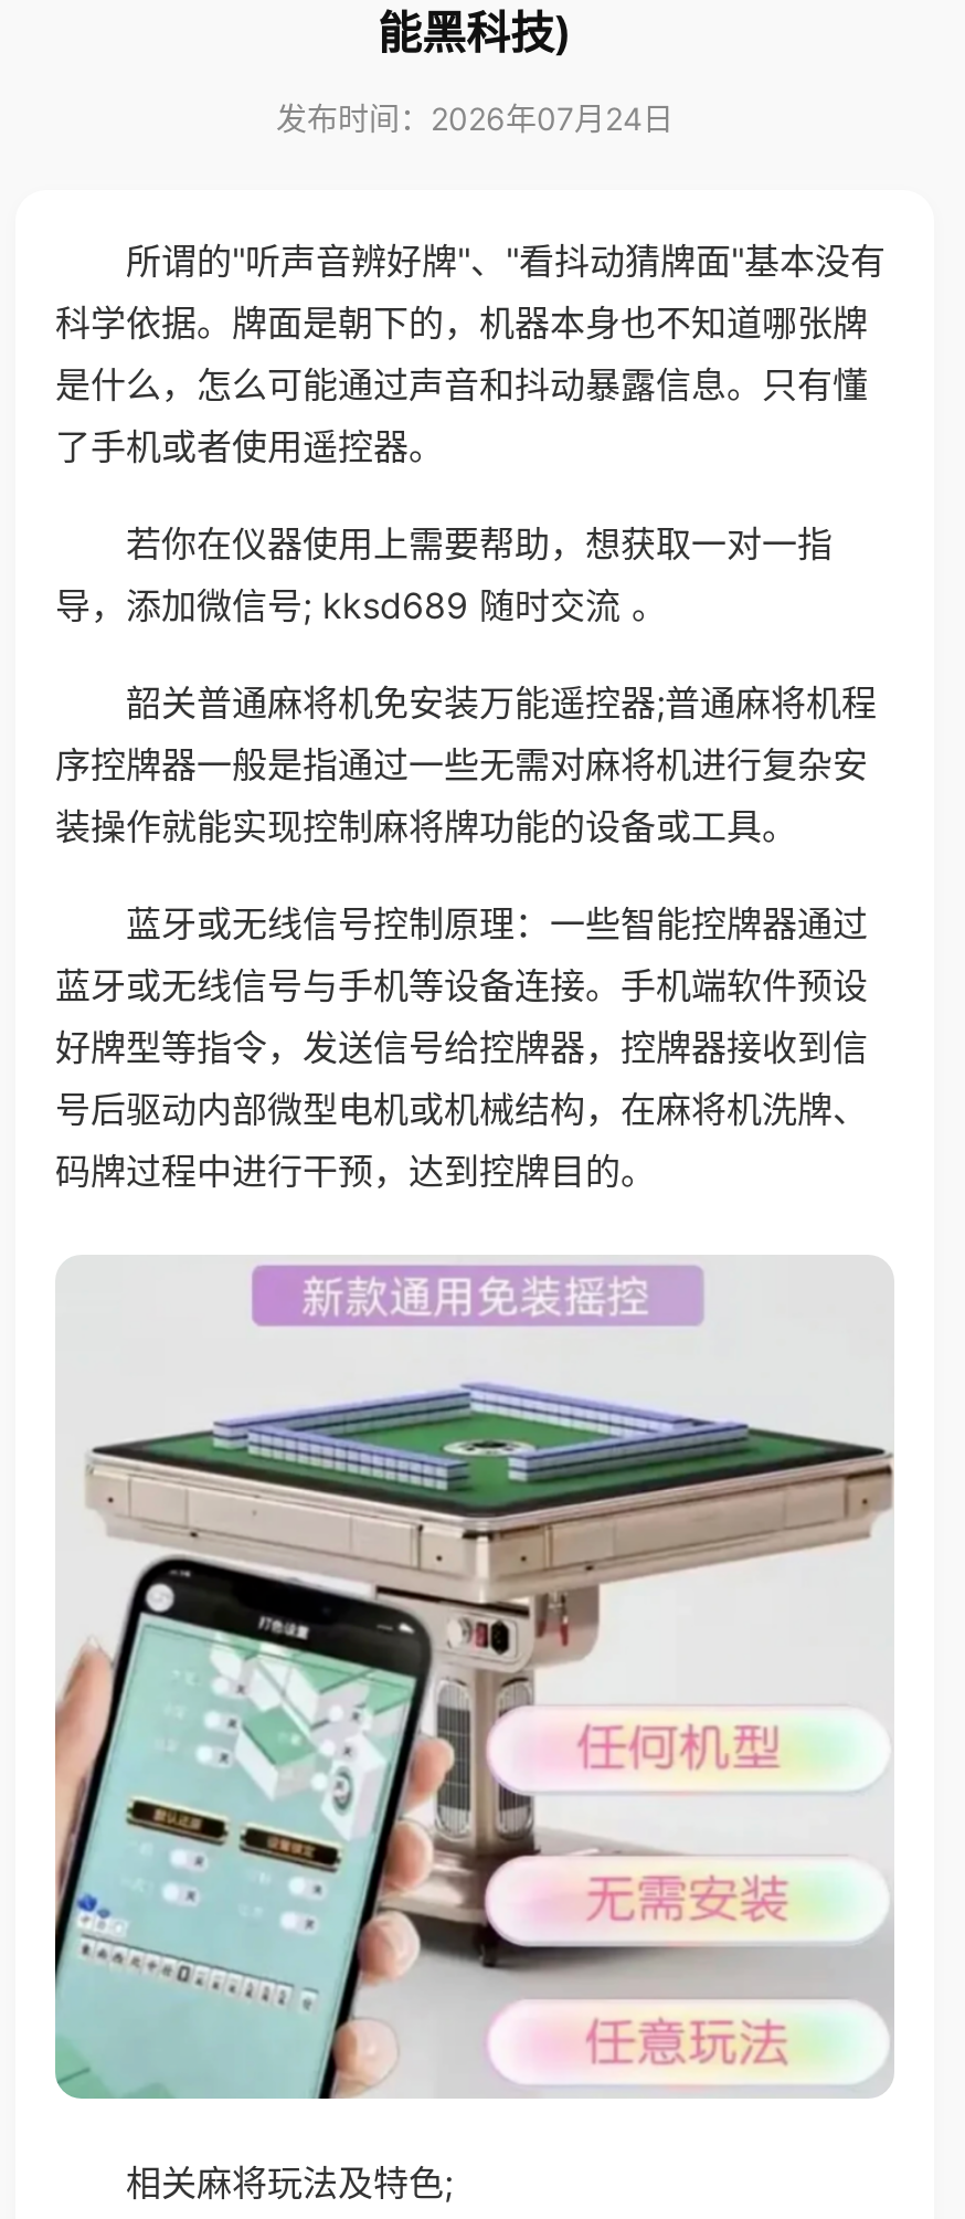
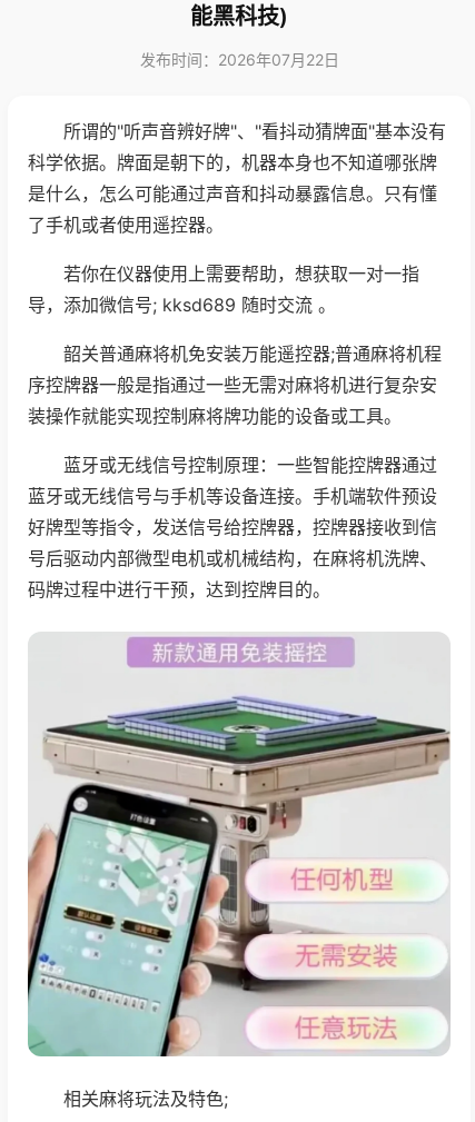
[276,99,674,137] 发布时间：2026年07月24日 -> [140,50,339,69] 发布时间：2026年07月22日

